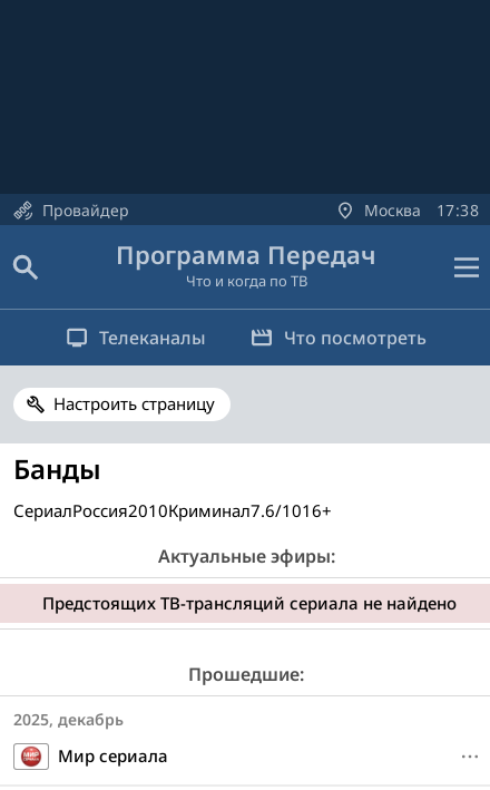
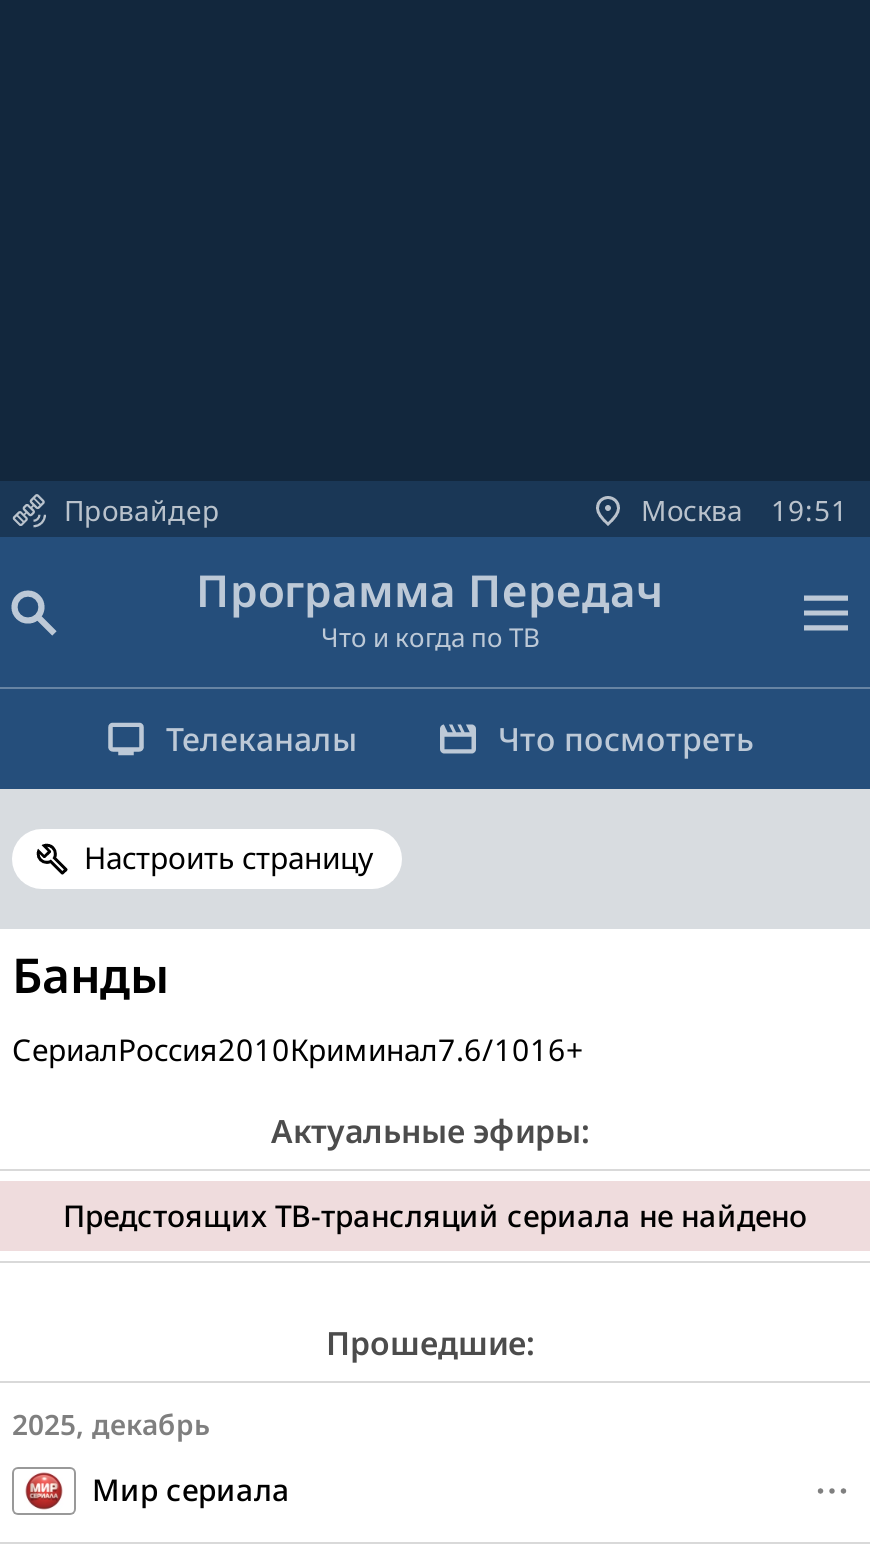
[364,199,479,220] Москва 17:38 -> [641,490,848,528] Москва 19 51

